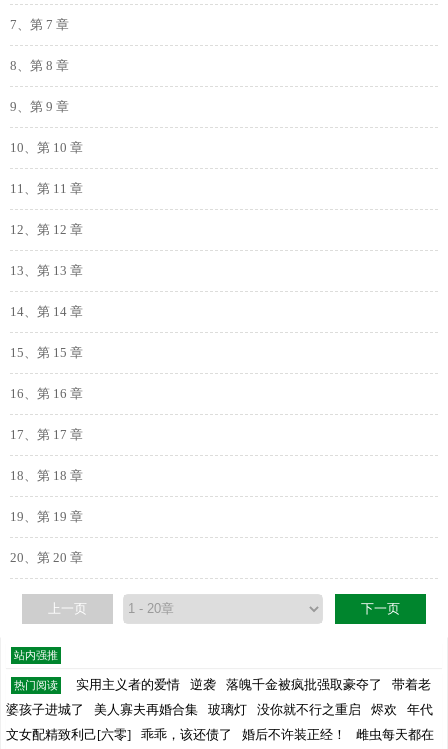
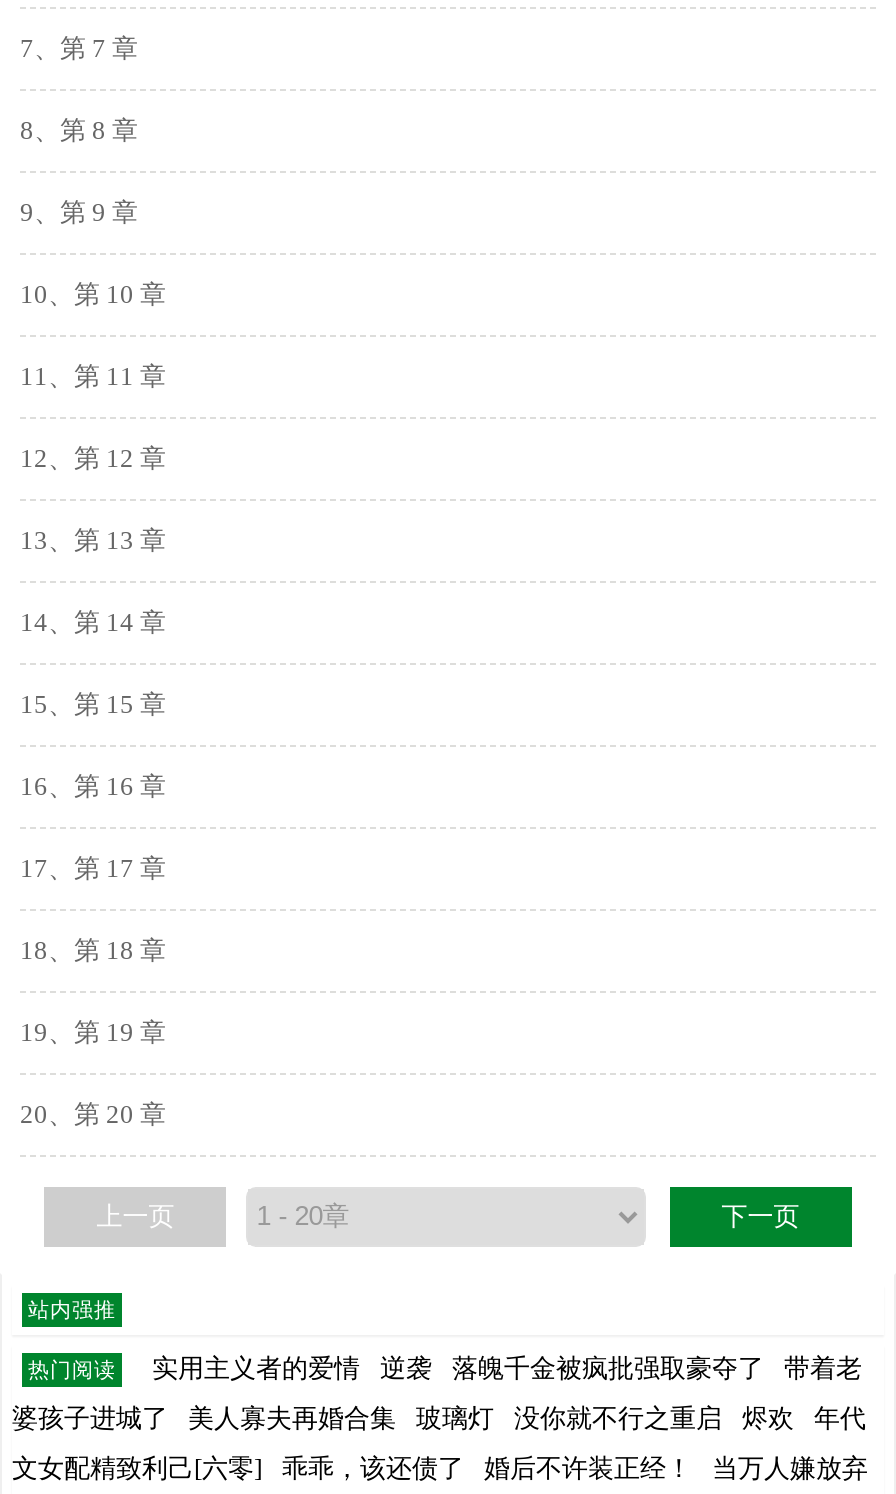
[356,728,434,742] 雌虫每天都在 -> [712,1455,868,1483] 当万人嫌放弃

